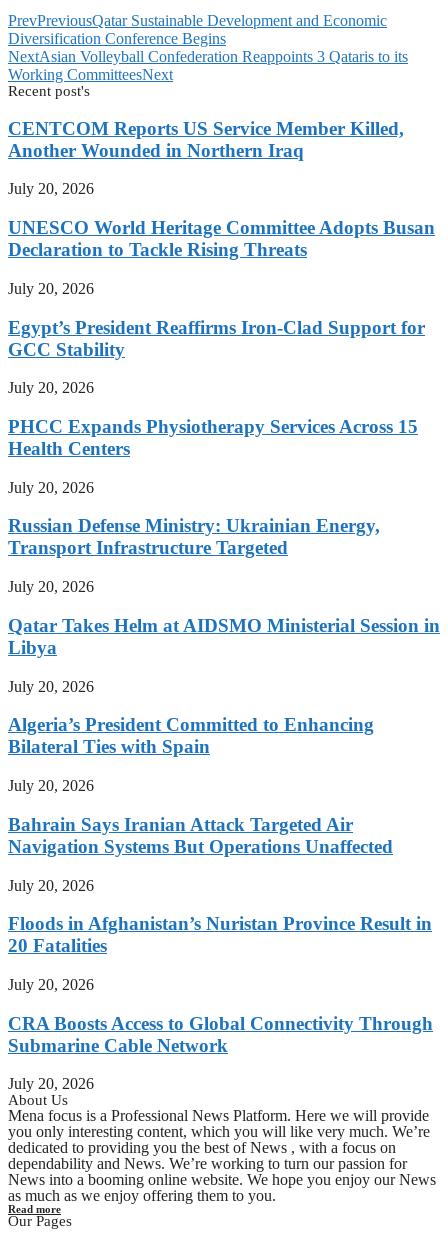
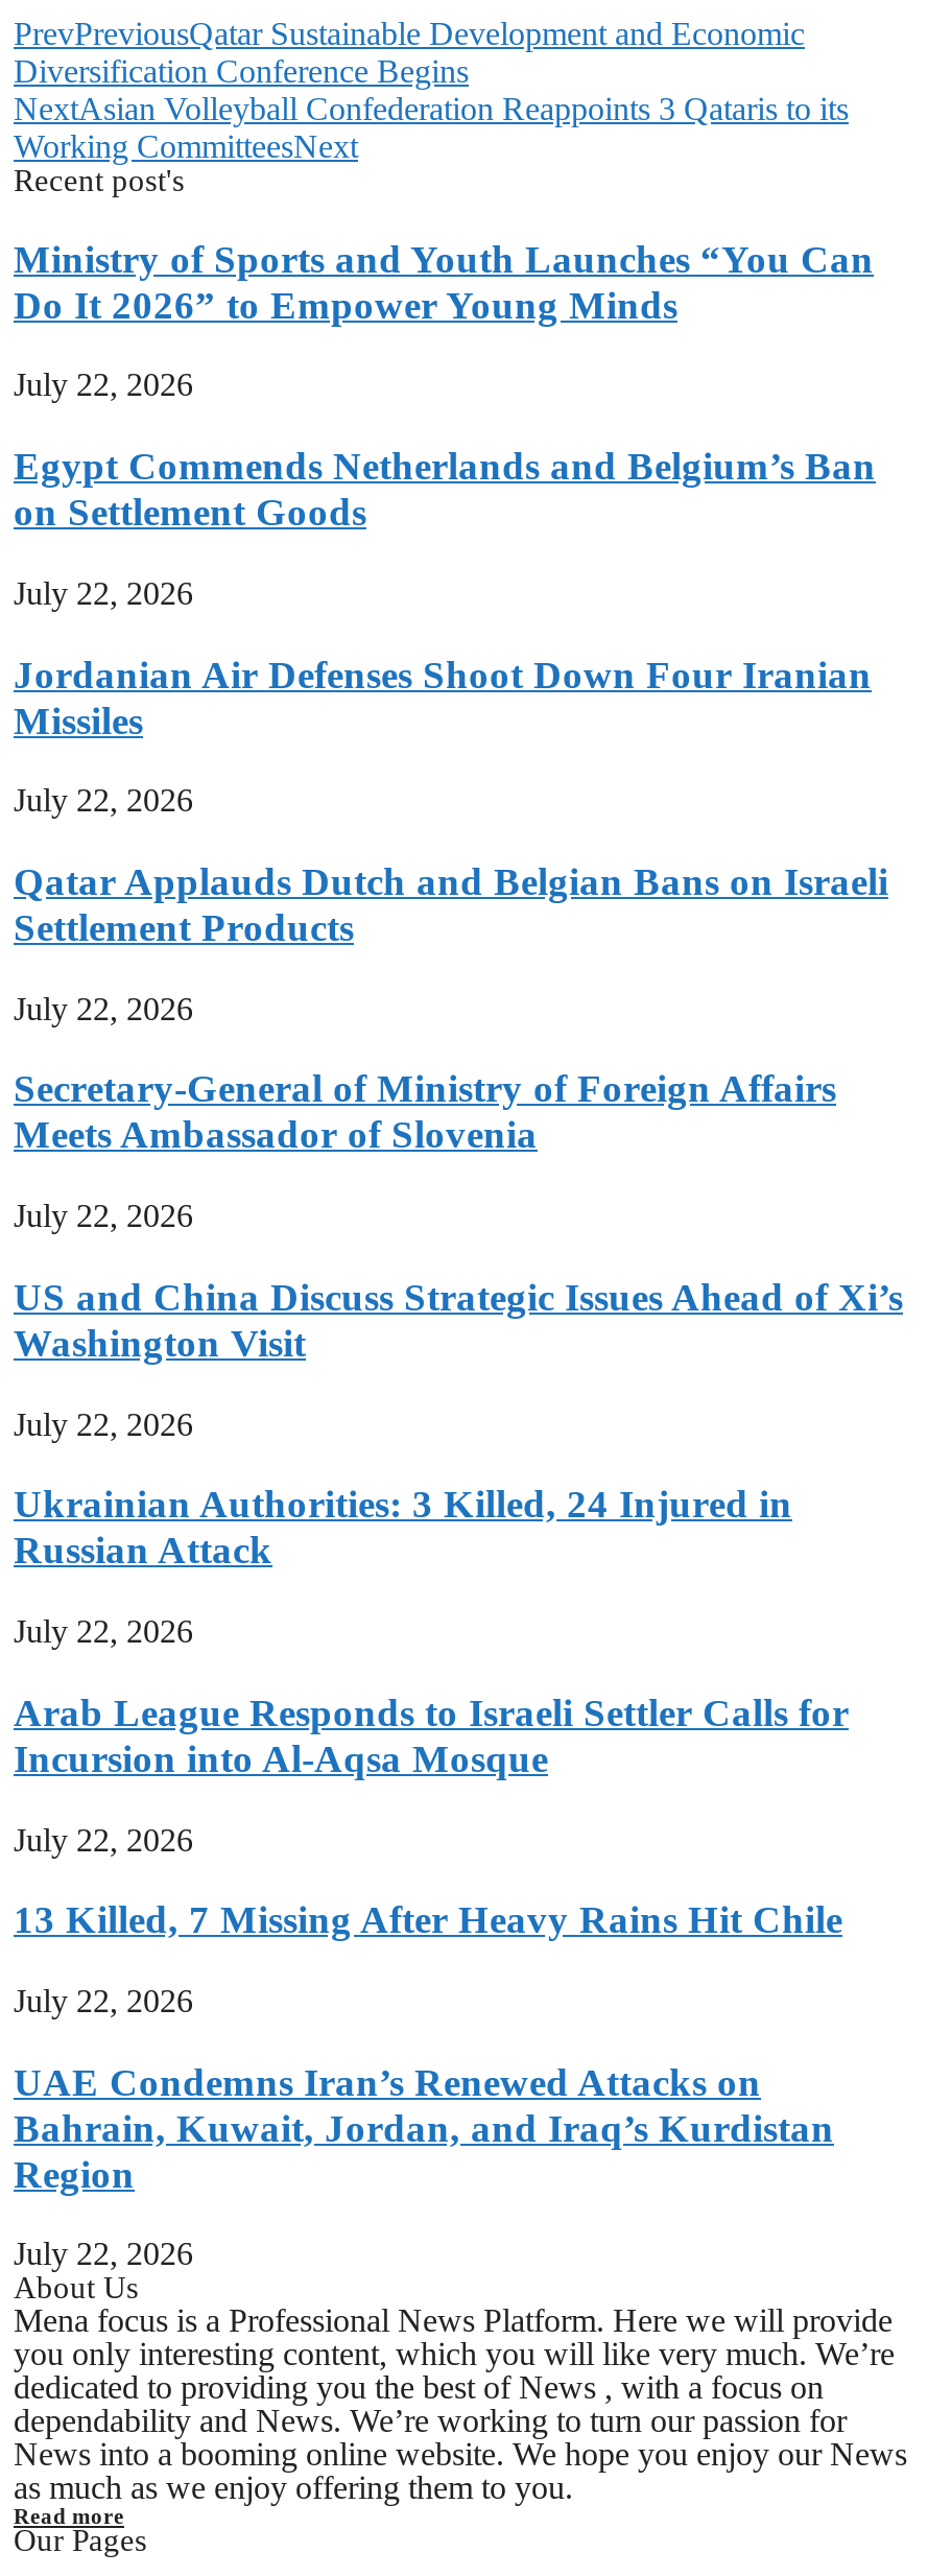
[8,118,404,161] CENTCOM Reports US Service Member Killed, | Another Wounded in Northern Iraq -> [14,236,874,326] Ministry of Sports and Youth Launches “You Can | Do It 2026” to Empower Young Minds
[8,180,94,197] July 20, 2026 -> [14,367,193,403] July 22, 2026
[8,217,435,260] UNESCO World Heritage Committee Adopts Busan | Declaration to Tackle Rising Threats -> [14,444,876,534] Egypt Commends Netherlands and Belgium’s Ban | on Settlement Goods
[8,280,94,297] July 20, 2026 -> [14,575,193,611] July 22, 2026
[8,317,425,360] Egypt’s President Reaffirms Iron-Clad Support for | GCC Stability -> [14,652,872,742] Jordanian Air Defenses Shoot Down Four Iranian | Missiles
[8,379,94,396] July 20, 2026 -> [14,783,193,818] July 22, 2026
[8,416,418,459] PHCC Expands Physiotherapy Services Across 15 | Health Centers -> [14,859,888,949] Qatar Applauds Dutch and Belgian Bans on Israeli | Settlement Products
[8,479,94,496] July 20, 2026 -> [14,991,193,1026] July 22, 2026
[8,515,380,558] Russian Defense Ministry: Ukrainian Energy, | Transport Infrastructure Targeted -> [14,1067,836,1157] Secretary-General of Ministry of Foreign Affairs | Meets Ambassador of Slovenia
[8,578,94,595] July 20, 2026 -> [14,1198,193,1234] July 22, 2026
[8,615,440,658] Qatar Takes Helm at AIDSMO Ministerial Session in | Libya -> [14,1275,903,1365] US and China Discuss Strategic Issues Ahead of Xi’s | Washington Visit
[8,678,94,695] July 20, 2026 -> [14,1406,193,1441] July 22, 2026
[8,714,374,757] Algeria’s President Committed to Enhancing | Bilateral Ties with Spain -> [14,1482,792,1572] Ukrainian Authorities: 3 Killed, 24 Injured in | Russian Attack
[8,777,94,794] July 20, 2026 -> [14,1613,193,1649] July 22, 2026
[8,814,393,857] Bahrain Says Iranian Attack Targeted Air | Navigation Systems But Operations Unaffected -> [14,1690,849,1780] Arab League Responds to Israeli Settler Calls for | Incursion into Al-Aqsa Mosque
[8,876,94,893] July 20, 2026 -> [14,1821,193,1857] July 22, 2026
[8,913,432,956] Floods in Afghanistan’s Nuristan Province Result in | 20 Fatalities -> [14,1898,842,1942] 13 Killed, 7 Missing After Heavy Rains Hit Chile
[8,976,94,993] July 20, 2026 -> [14,1983,193,2018] July 22, 2026
[8,1013,433,1056] CRA Boosts Access to Global Connectivity Through | Submarine Cable Network -> [14,2060,834,2195] UAE Condemns Iran’s Renewed Attacks on | Bahrain, Kuwait, Jordan, and Iraq’s Kurdistan | Region
[8,1075,94,1092] July 20, 2026 -> [14,2236,193,2272] July 22, 2026

